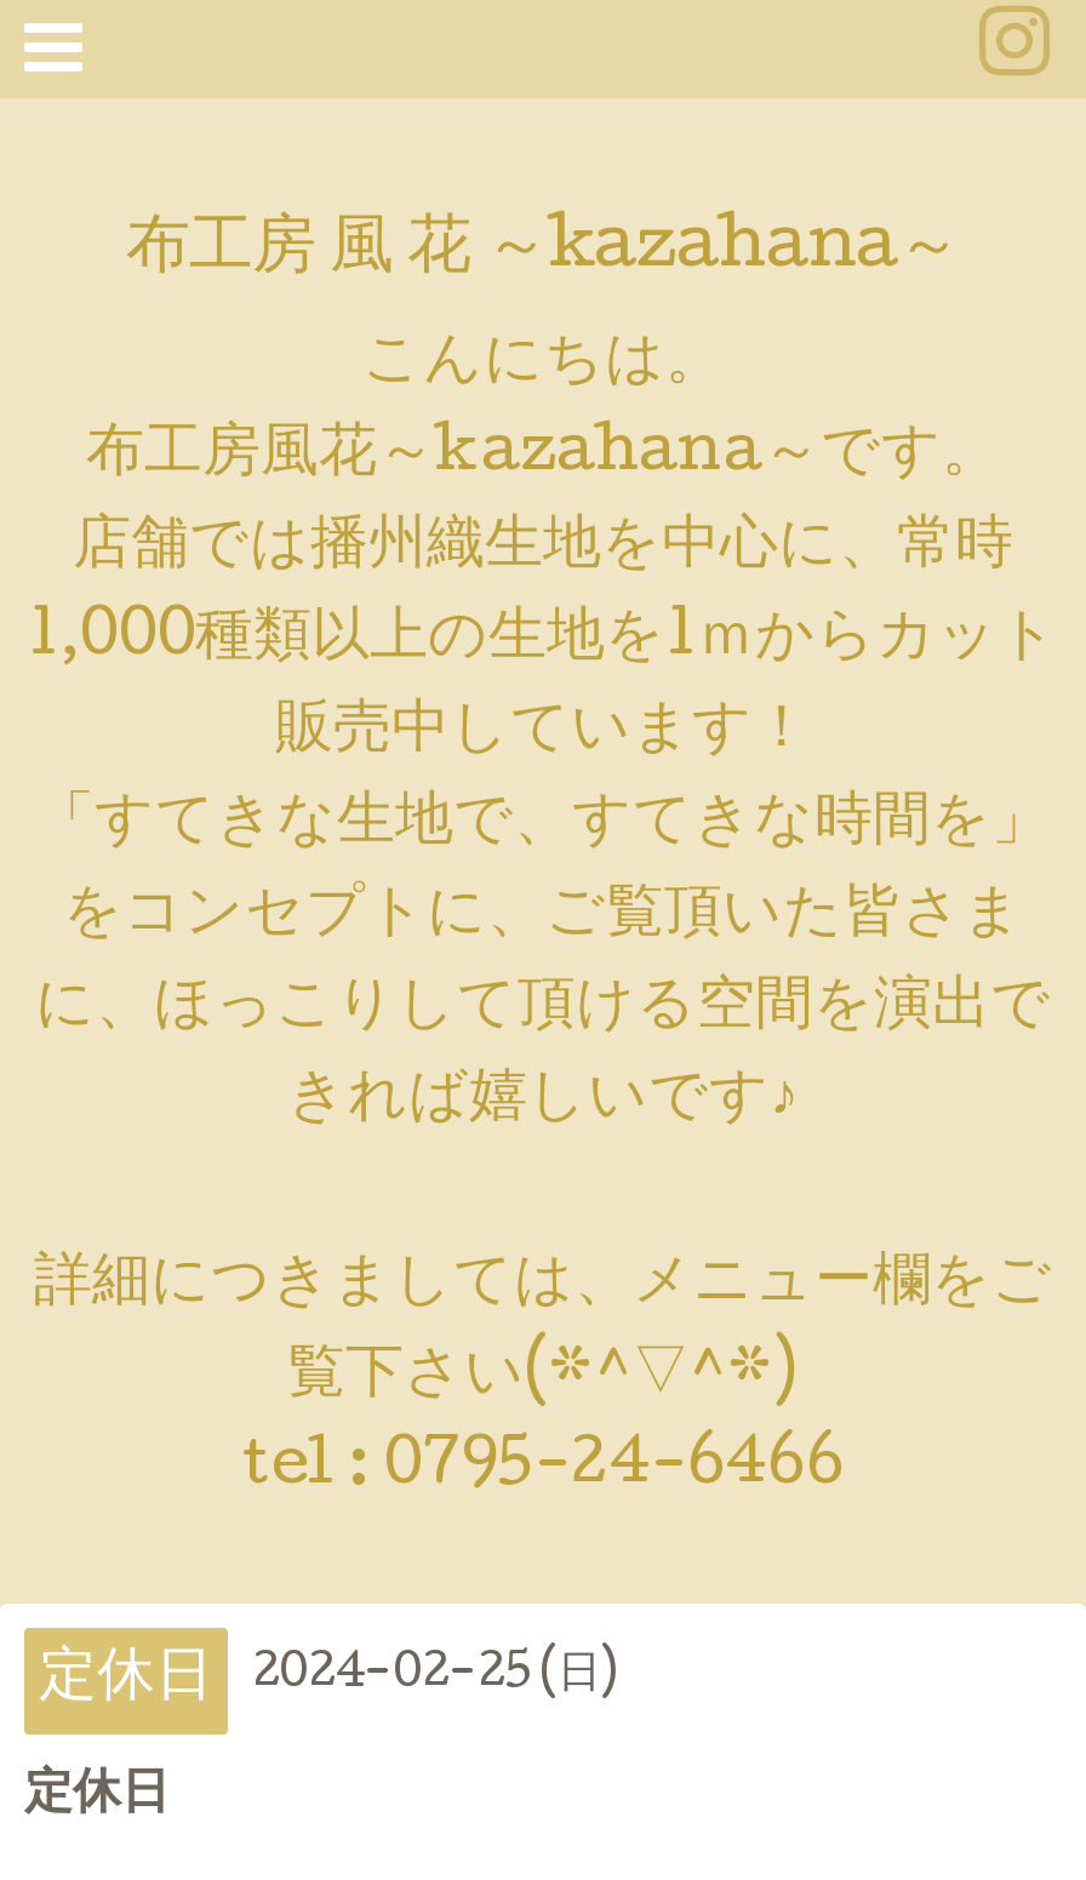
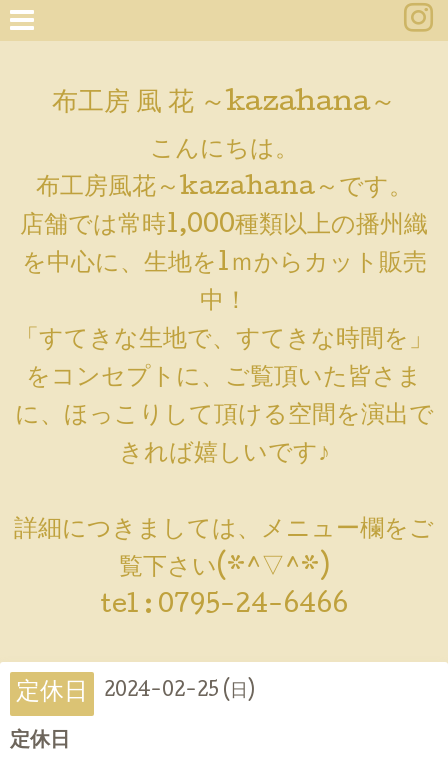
[28,515,1058,765] 店舗では播州織生地を中心に、常時 | 1,000種類以上の生地を1ｍからカット | 販売中しています！ -> [20,213,428,316] 店舗では常時1,000種類以上の播州織 | を中心に、生地を1ｍからカット販売 | 中！

